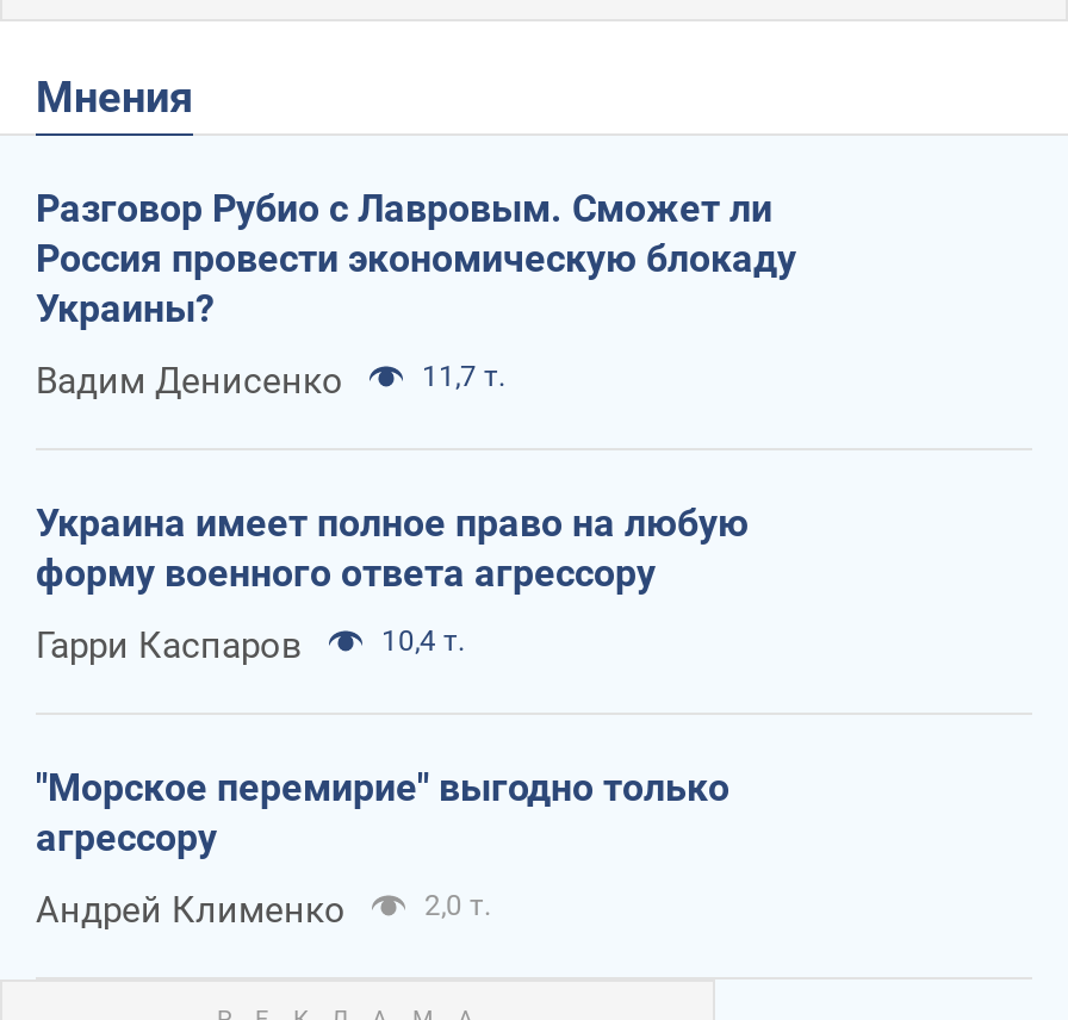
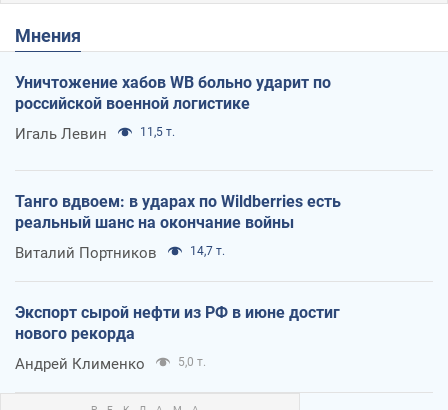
[36,185,796,331] Разговор Рубио с Лавровым. Сможет ли | Россия провести экономическую блокаду | Украины? -> [15,73,331,113] Уничтожение хабов WB больно ударит по | российской военной логистике
[36,359,505,402] Вадим Денисенко | 11,7 т. -> [15,125,175,143] Игаль Левин | 11,5 т.
[36,500,749,595] Украина имеет полное право на любую | форму военного ответа агрессору -> [15,192,341,232] Танго вдвоем: в ударах по Wildberries есть | реальный шанс на окончание войны
[36,624,465,667] Гарри Каспаров | 10,4 т. -> [15,244,225,262] Виталий Портников | 14,7 т.
[36,764,729,860] "Морское перемирие" выгодно только | агрессору -> [15,303,340,343] Экспорт сырой нефти из РФ в июне достиг | нового рекорда
[424,888,491,922] 2,0 т. -> [178,355,206,369] 5,0 т.

